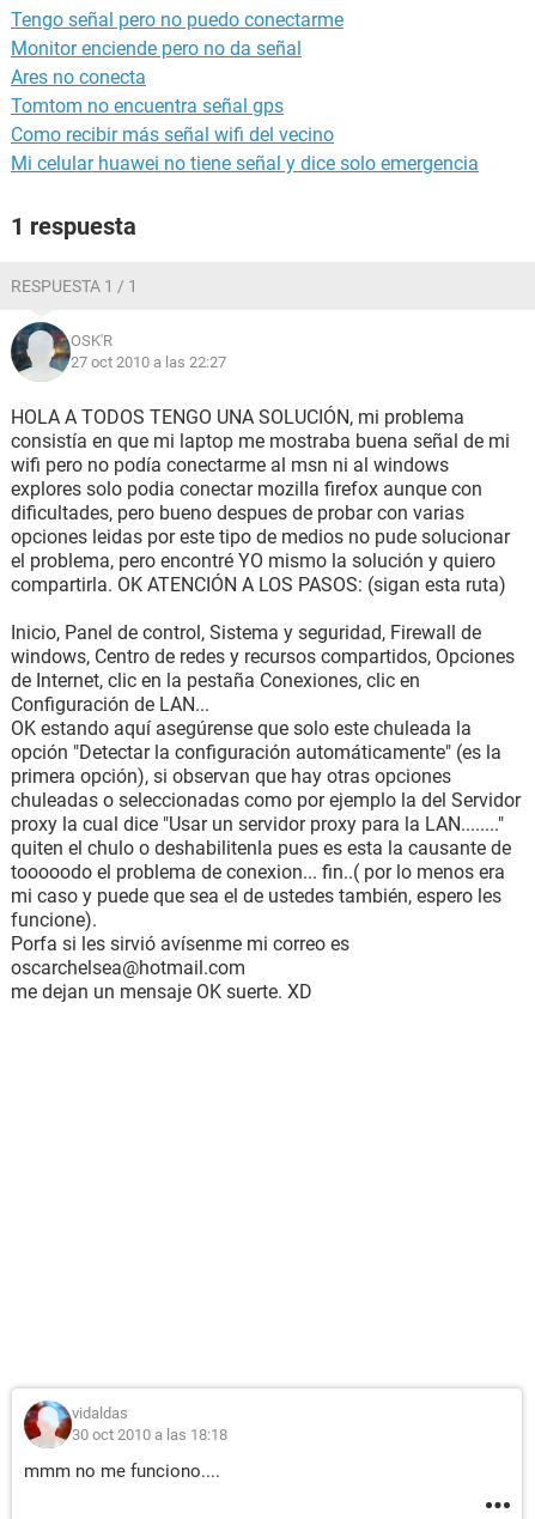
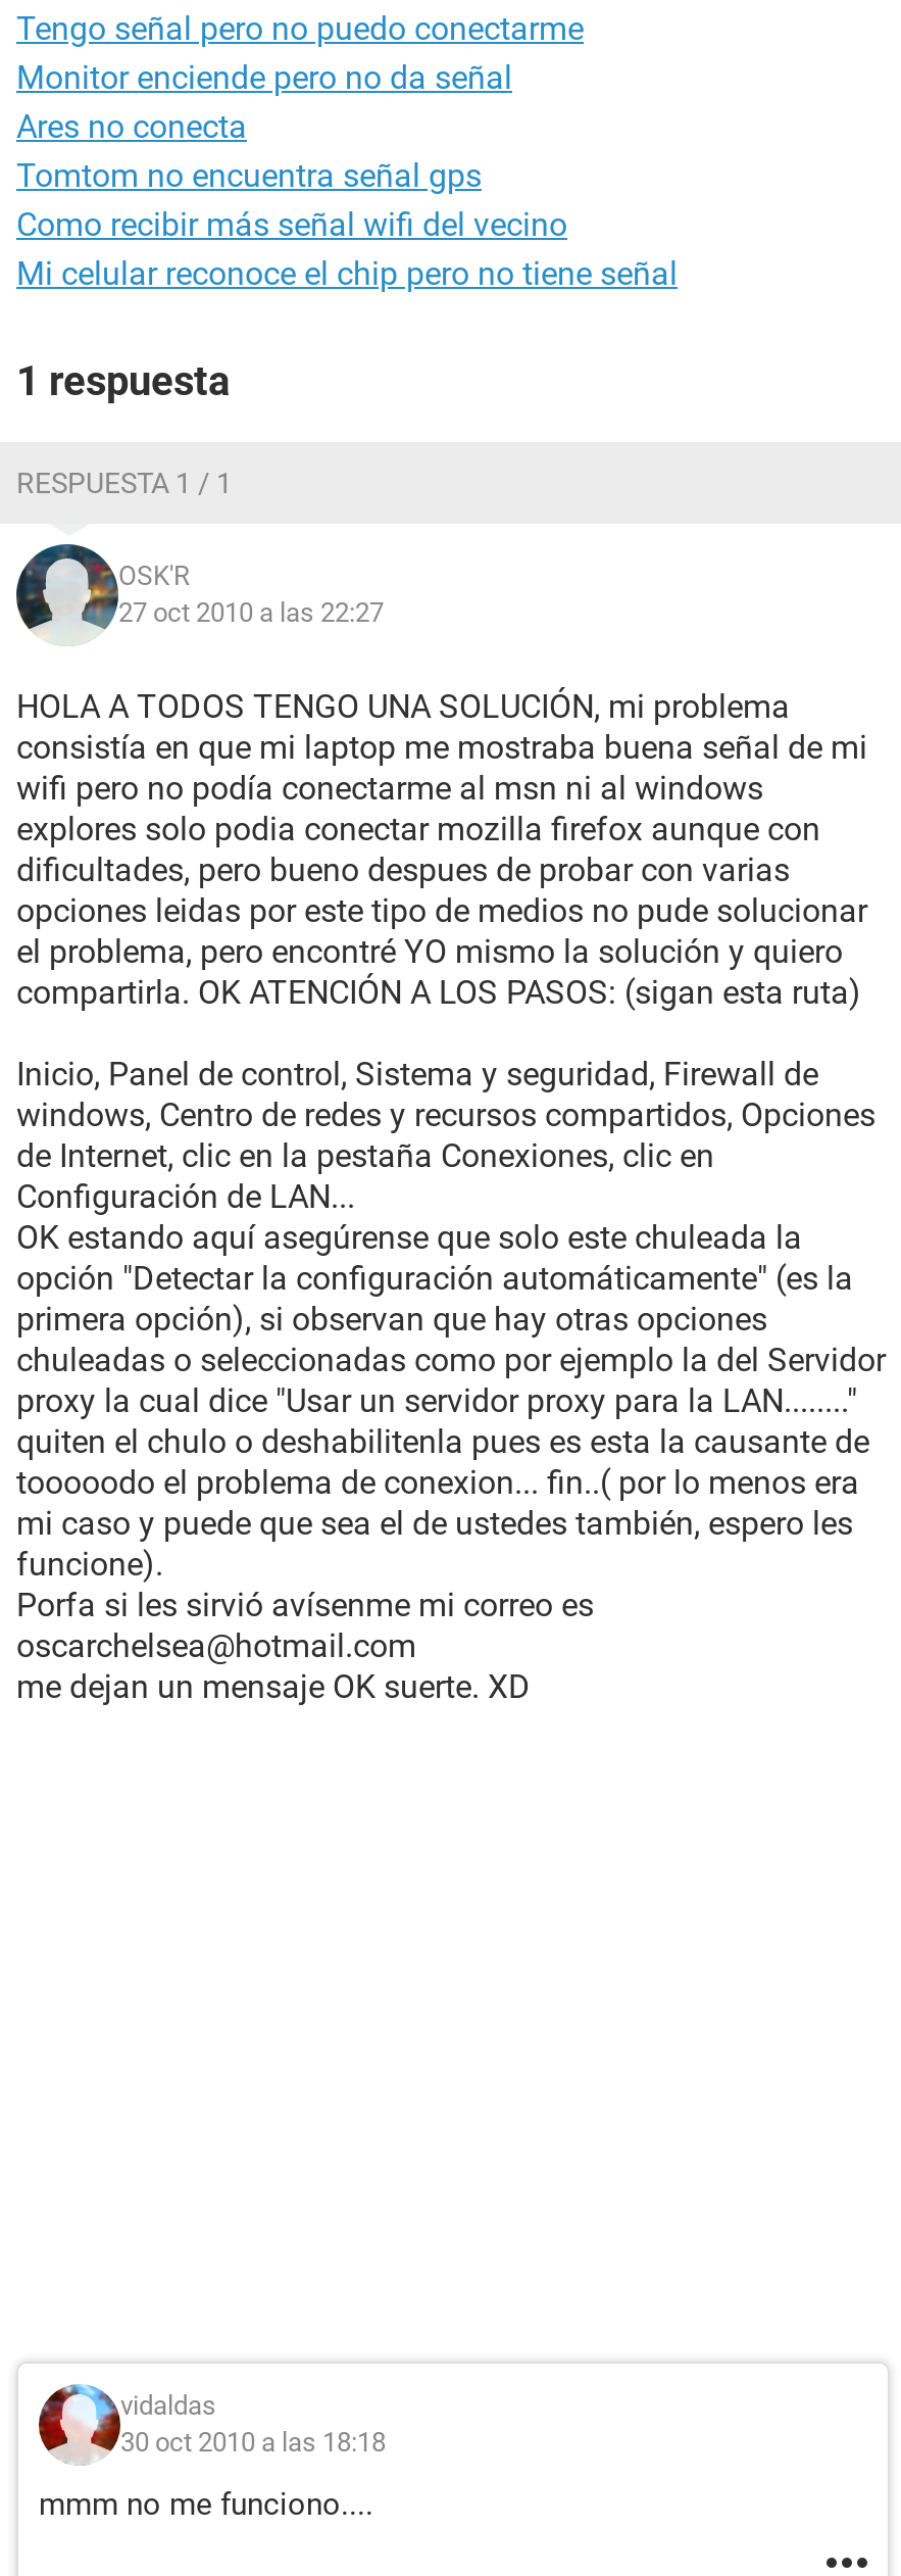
[11,152,479,175] Mi celular huawei no tiene señal y dice solo emergencia -> [16,254,678,293] Mi celular reconoce el chip pero no tiene señal

